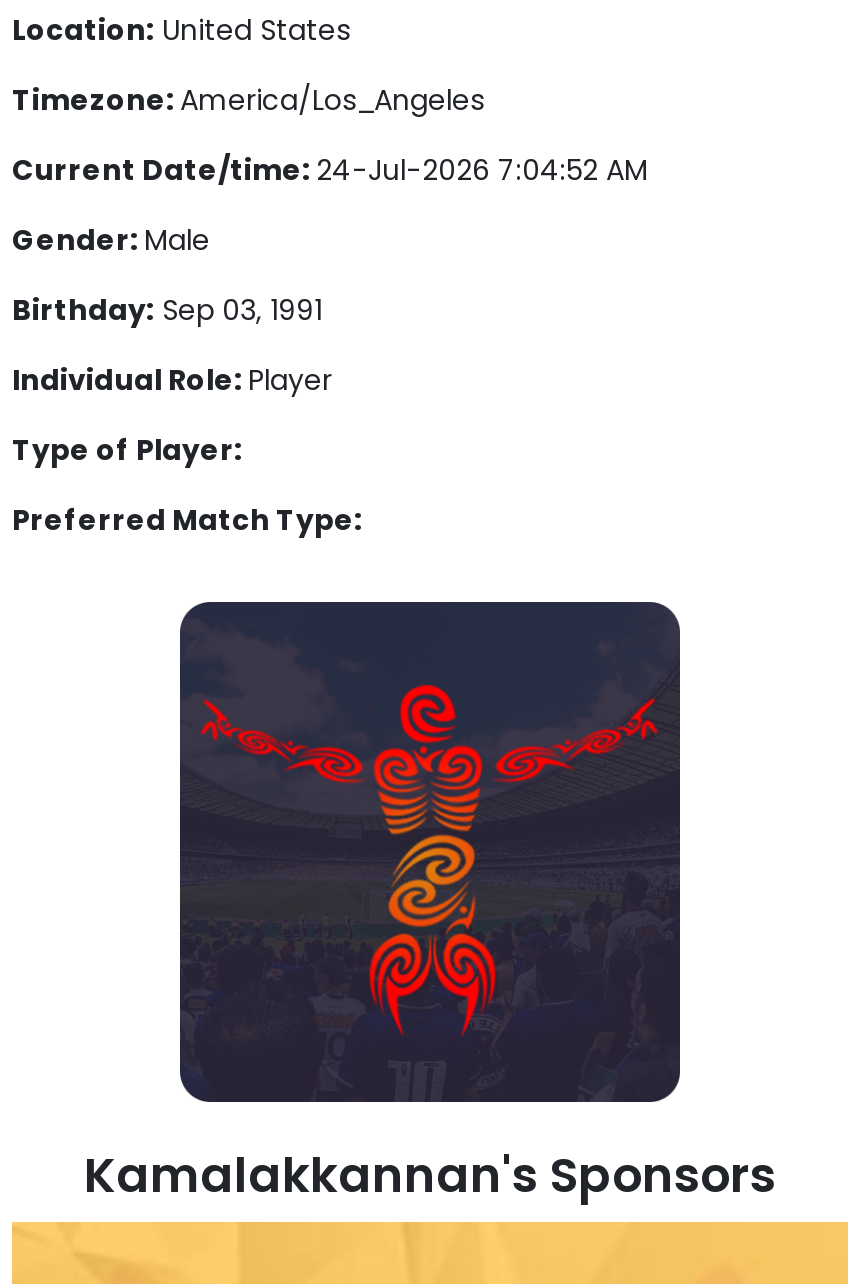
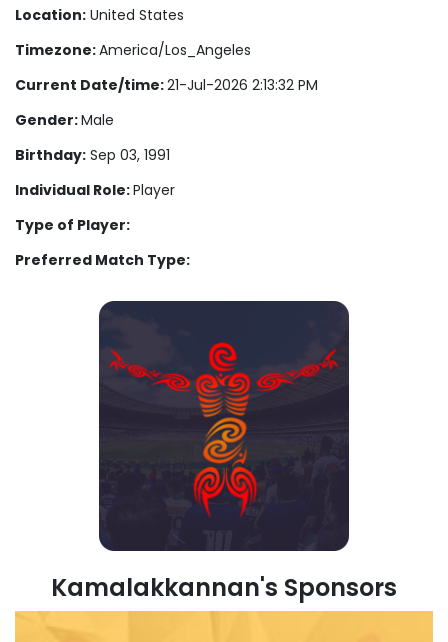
[12,150,648,190] Current Date/time: 24-Jul-2026 7:04:52 AM -> [15,75,318,95] Current Date/time: 21-Jul-2026 2:13:32 PM

